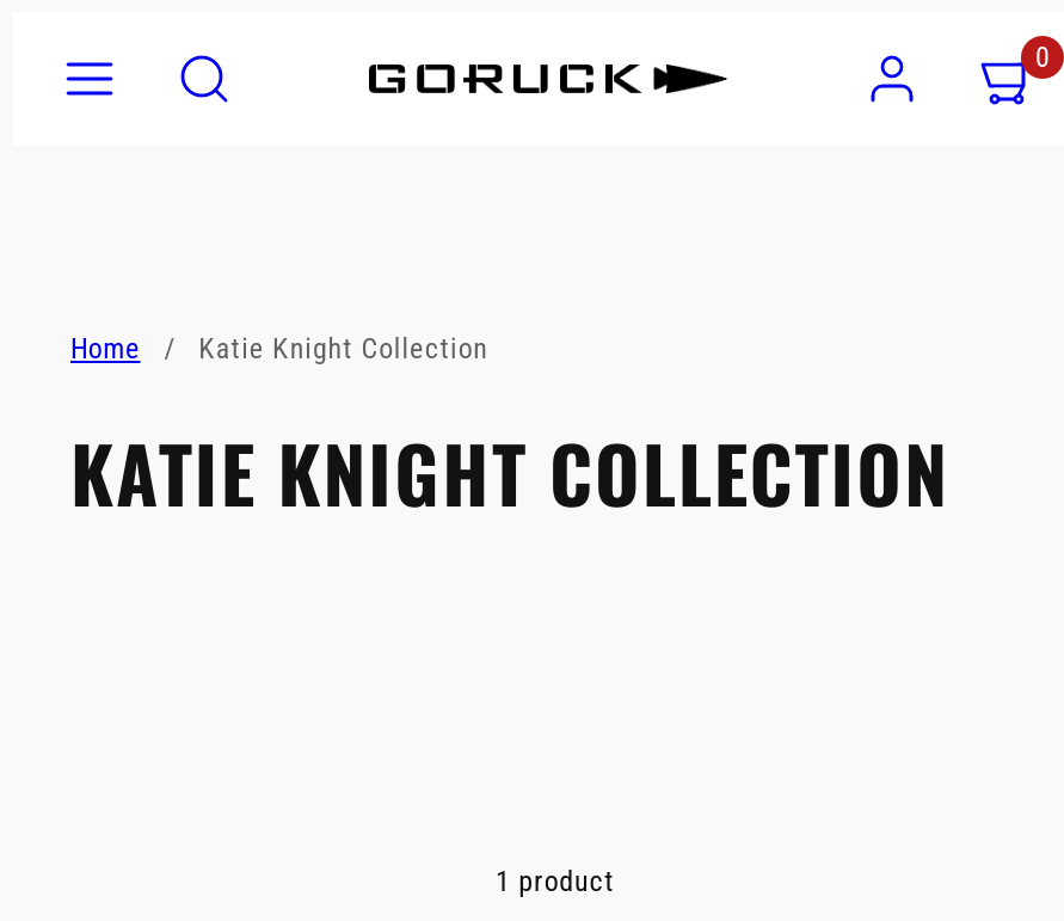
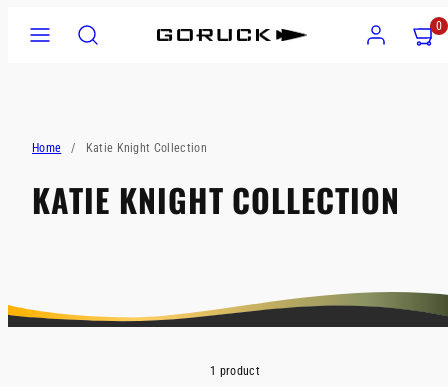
none -> [7,291,445,328] [image]

